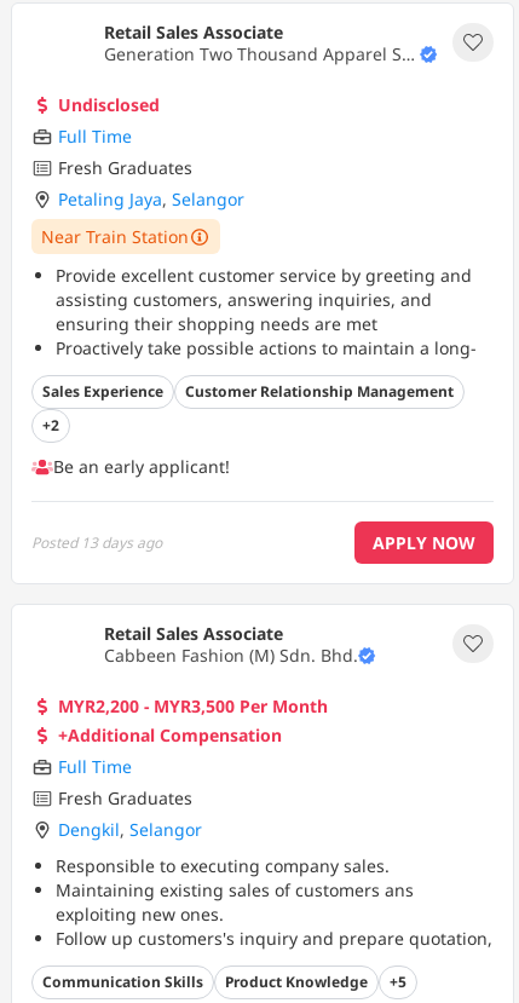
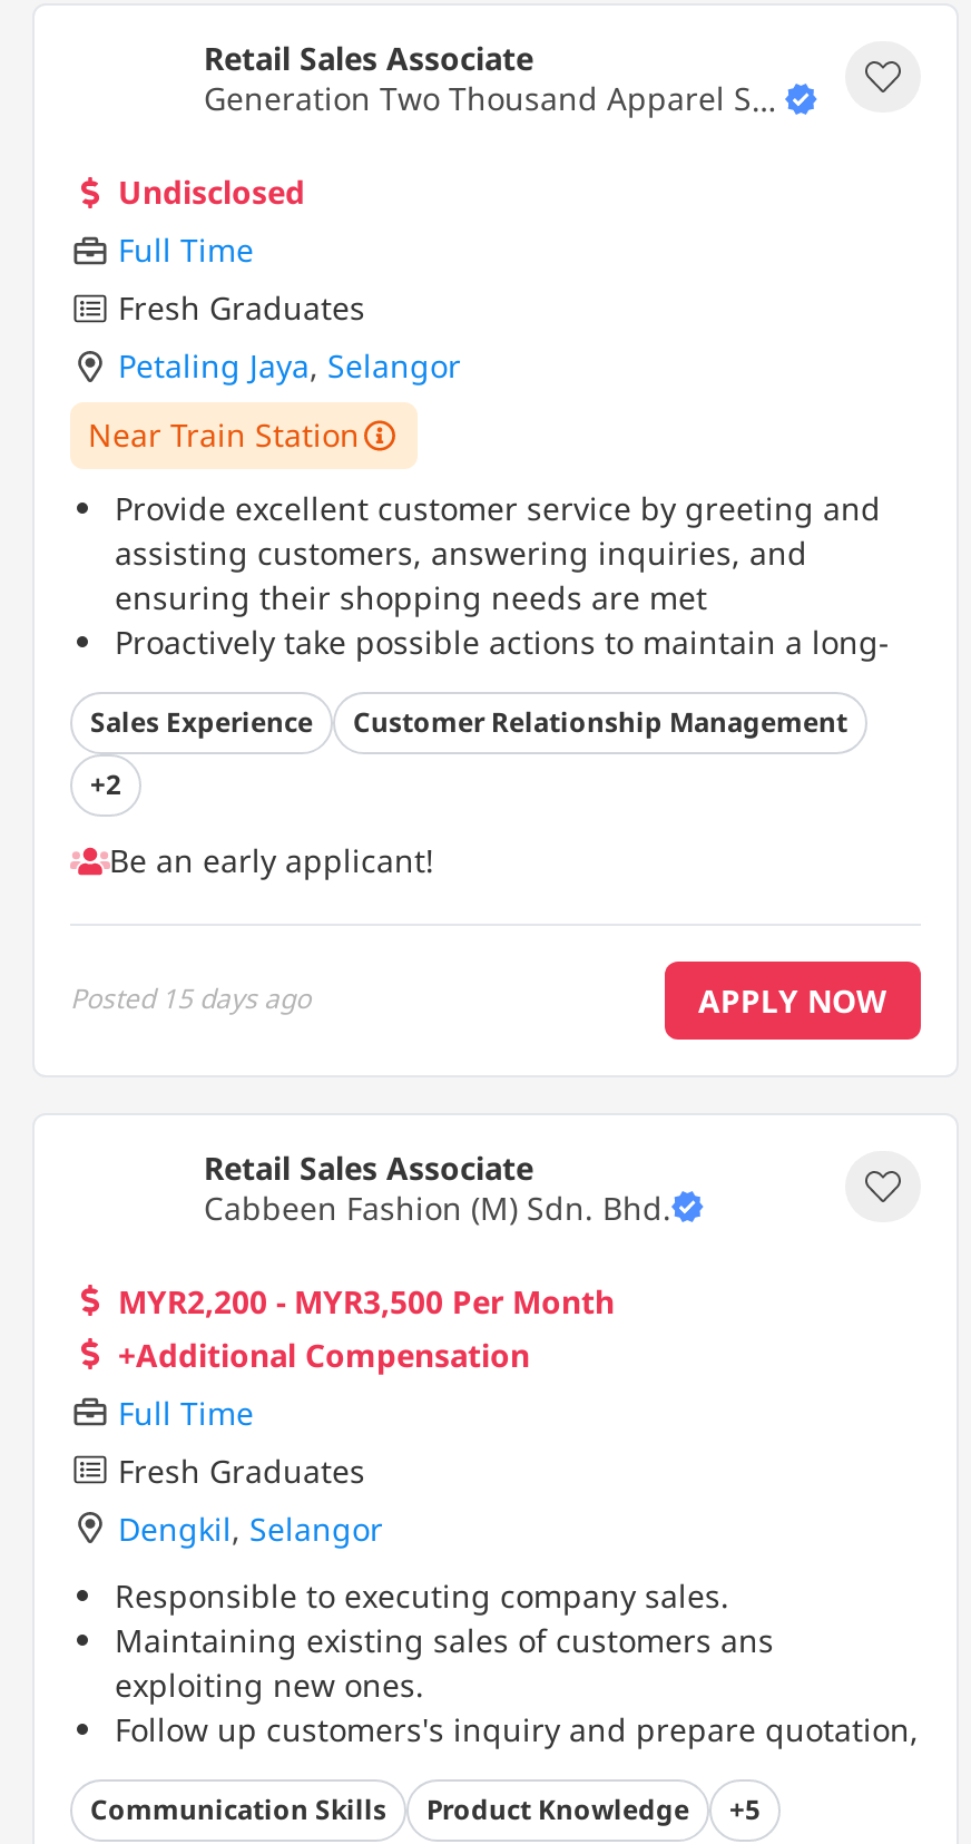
[31,532,162,553] Posted 13 days ago -> [70,979,311,1017] Posted 15 days ago

